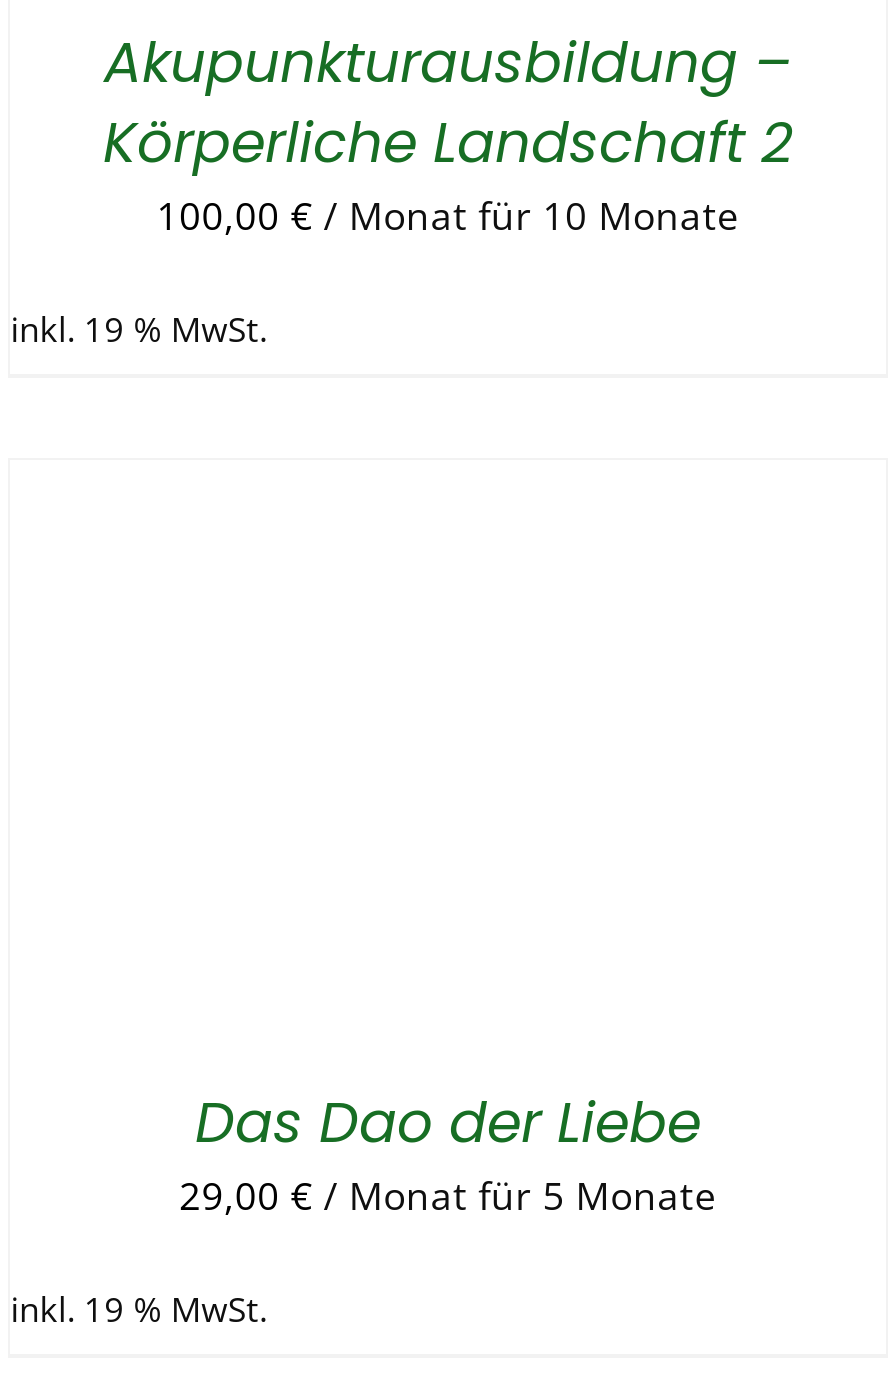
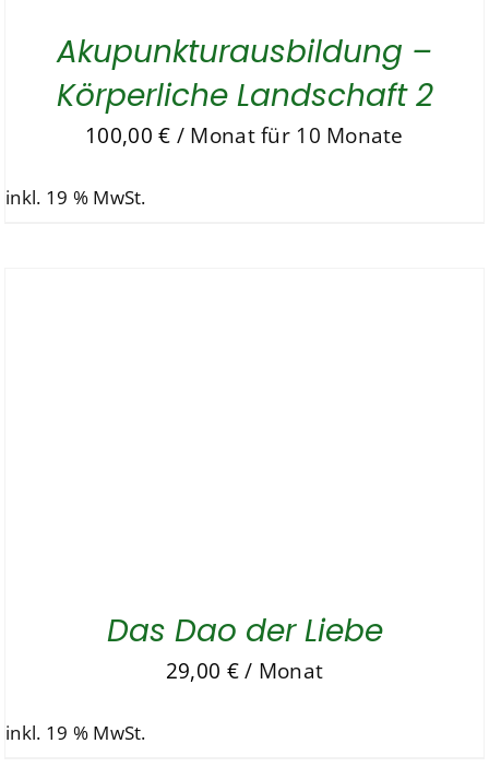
[179,1170,717,1222] 29,00 € / Monat für 5 Monate -> [166,657,323,685] 29,00 € / Monat

